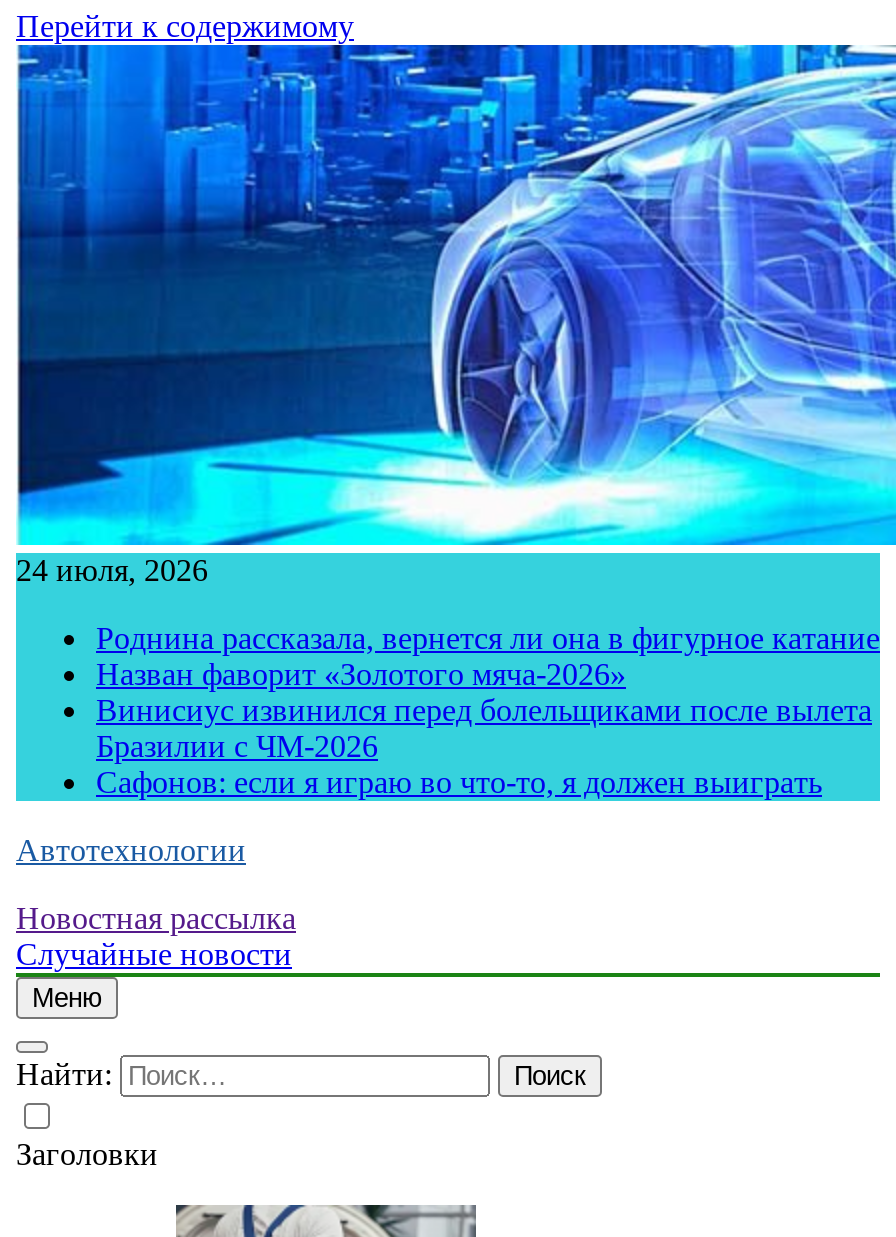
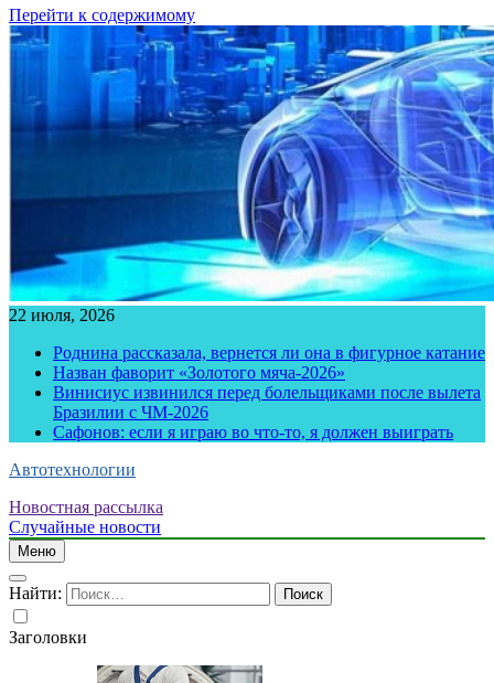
[16,553,208,587] 24 июля, 2026 -> [9,306,115,324] 22 июля, 2026

